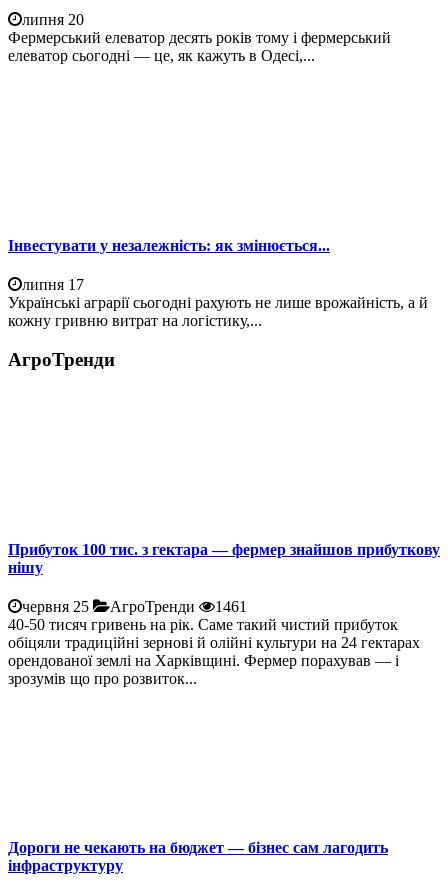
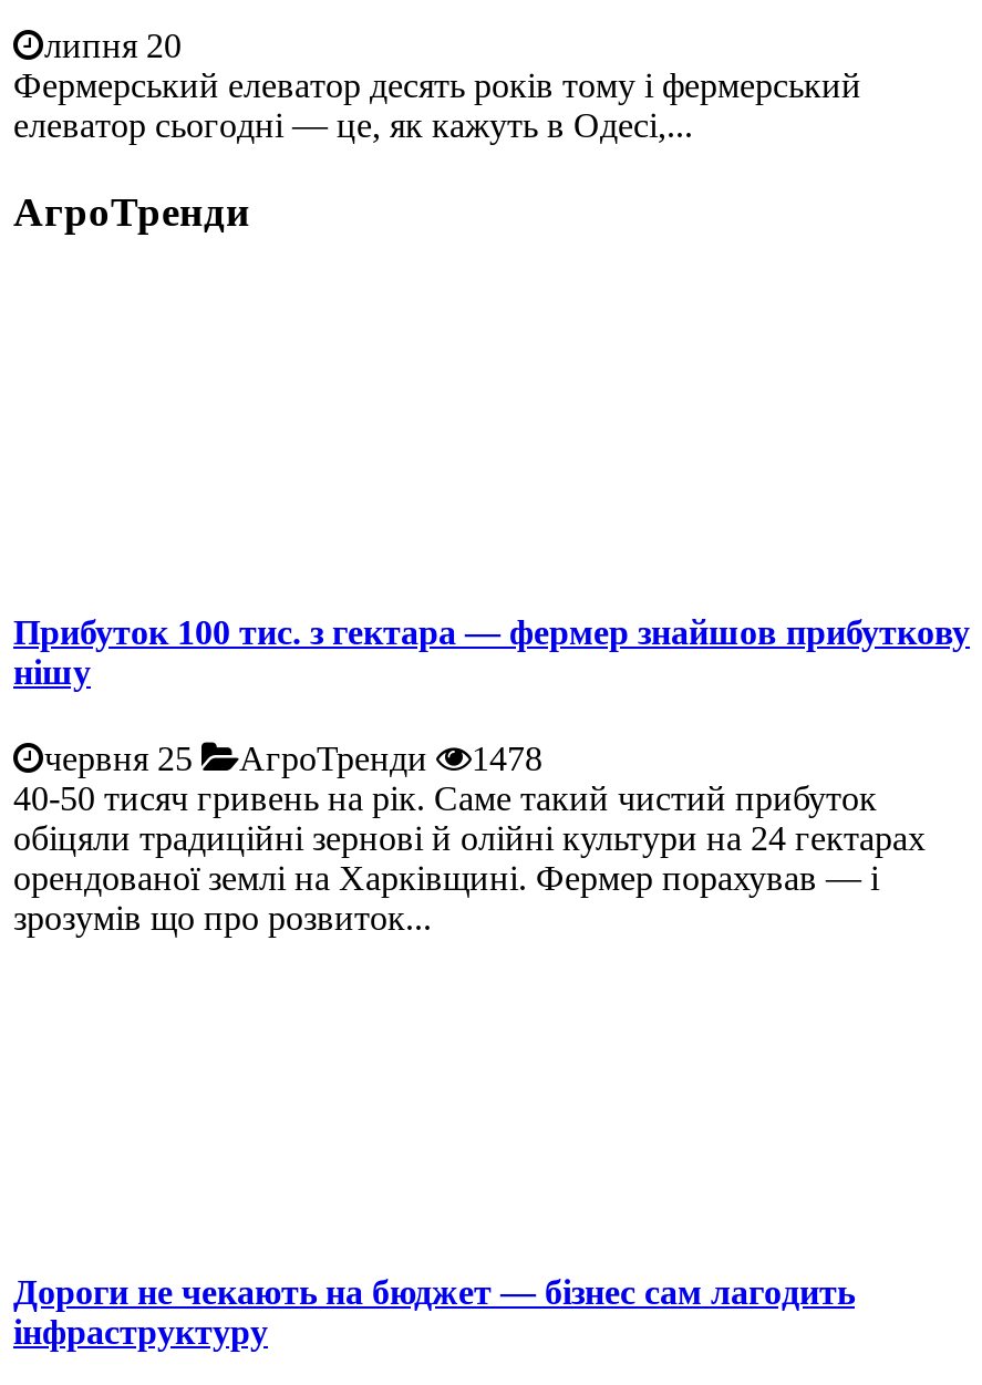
[8,237,428,329] Інвестувати у незалежність: як змінюється... | липня 17 | Українські аграрії сьогодні рахують не лише врожайність, а й | кожну гривню витрат на логістику,... -> none
[22,598,247,615] червня 25 АгроТренди 1461 -> [44,739,542,777] червня 25 АгроТренди 1478

